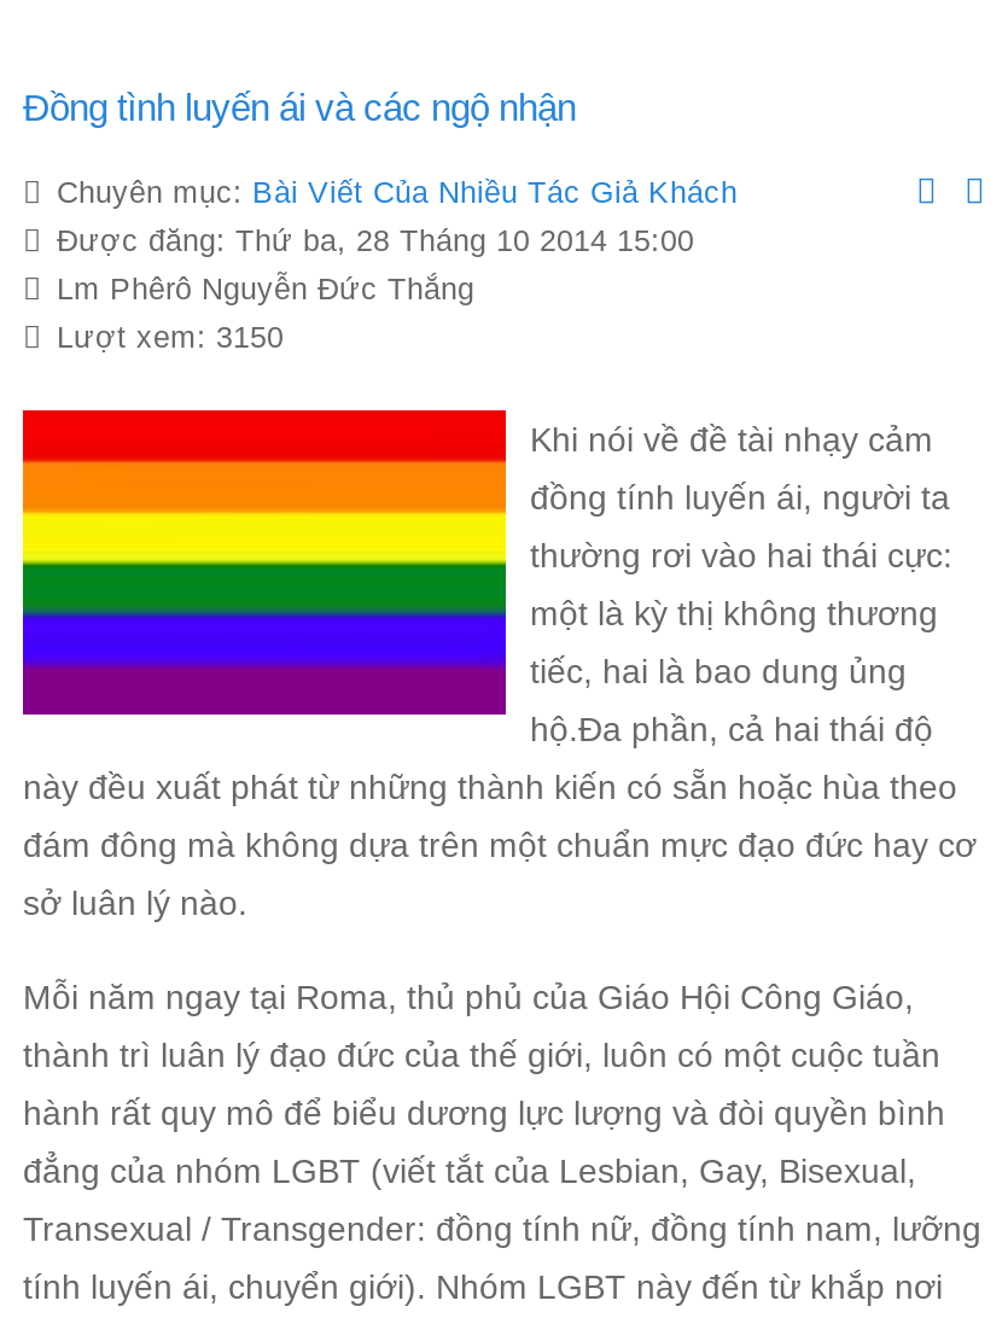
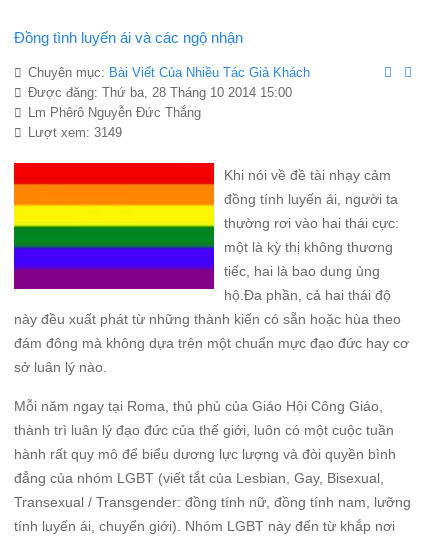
[57,320,284,354] Lượt xem: 3150 -> [28,126,122,140] Lượt xem: 3149

